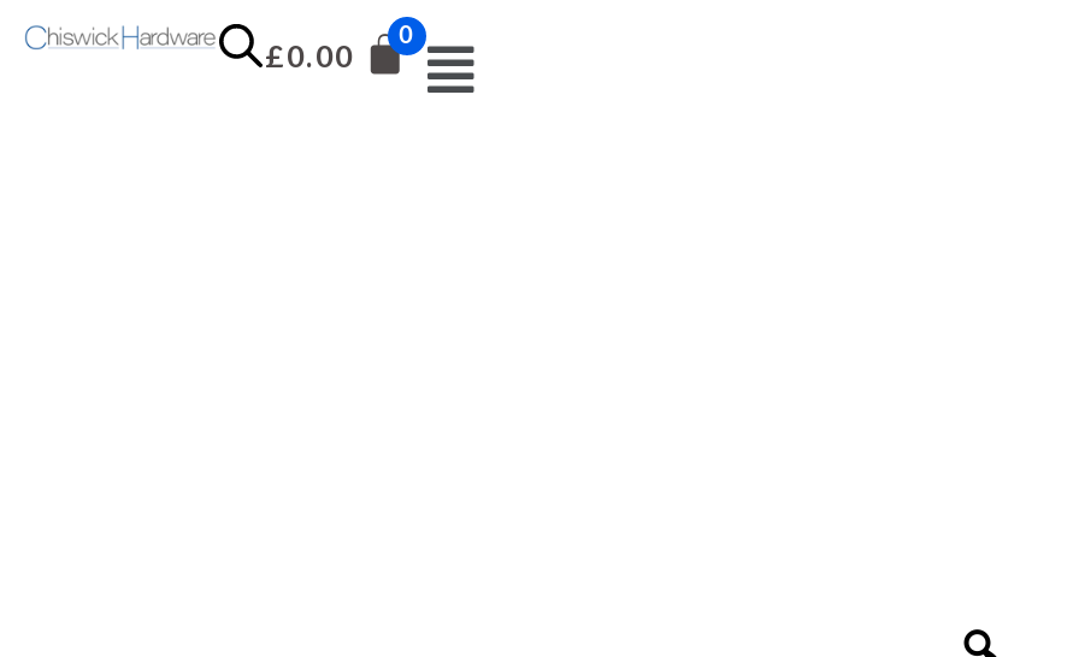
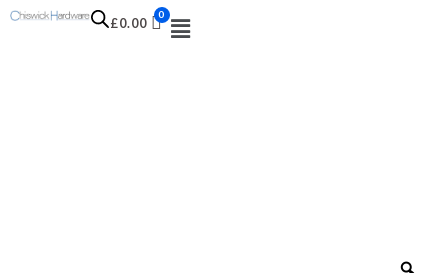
[366,12,477,96] [image] -> [151,5,197,39] [image]

